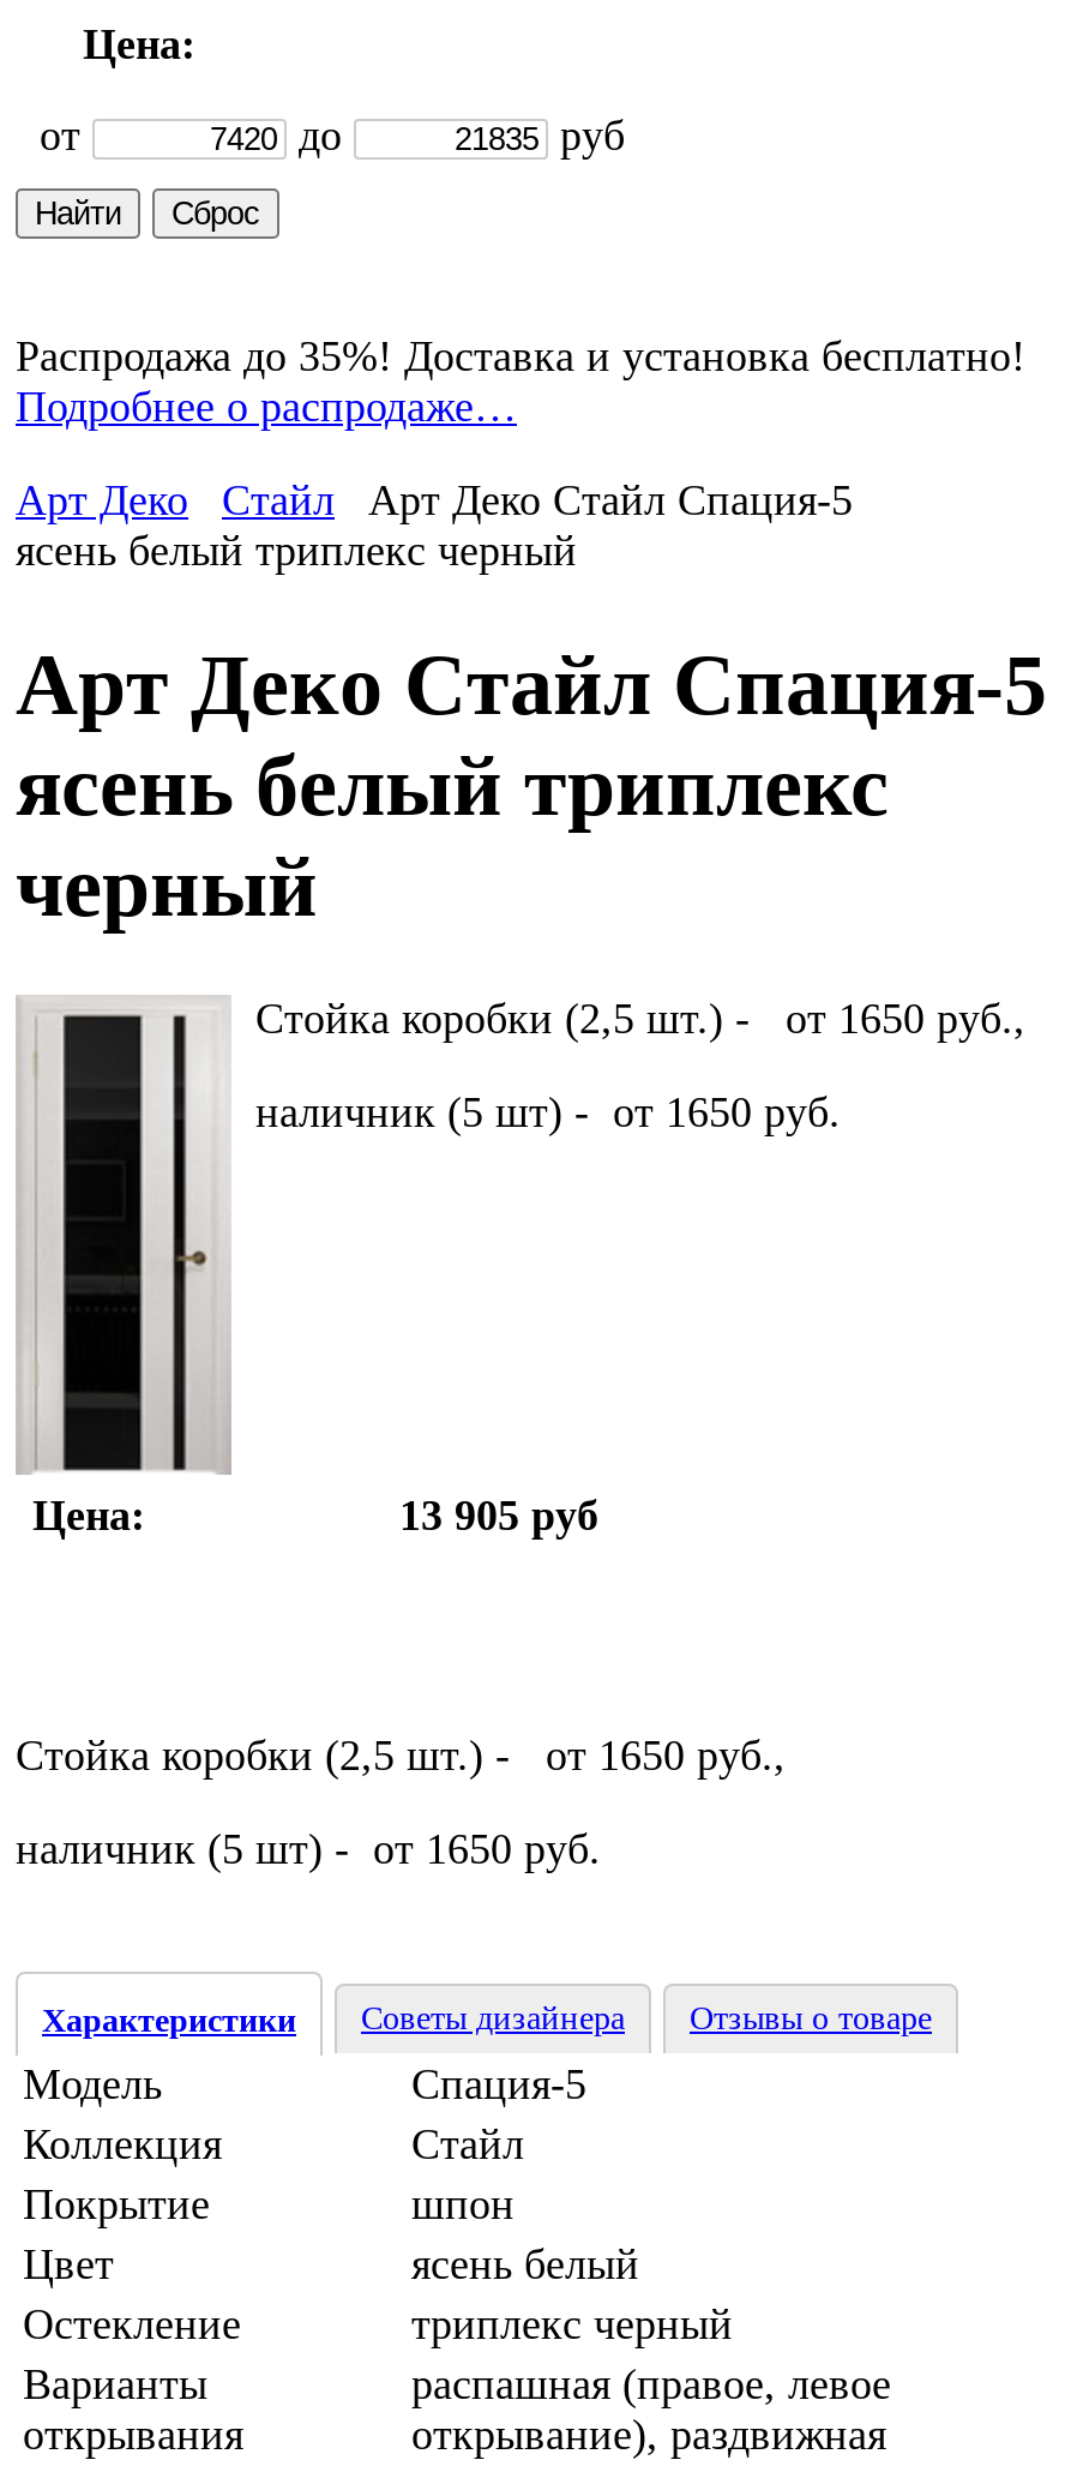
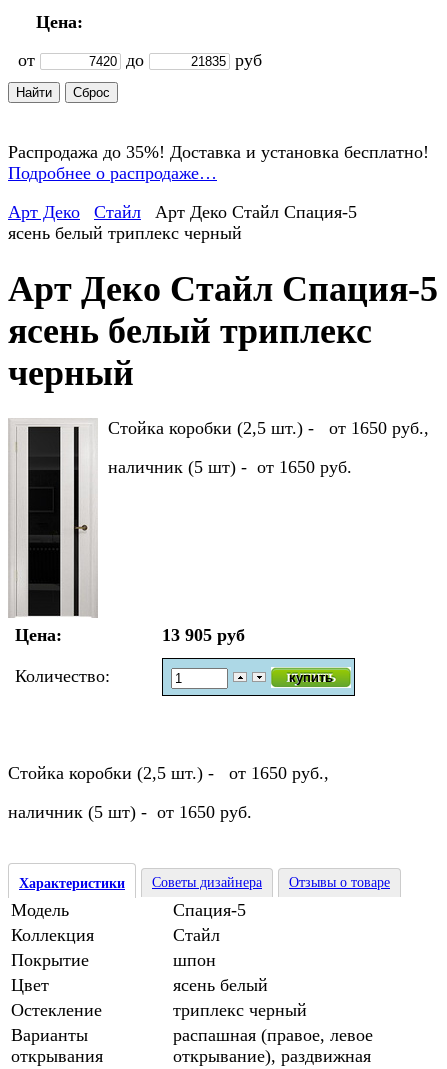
none -> [15,666,110,686] Количество:
none -> [161,657,356,697] [image]

